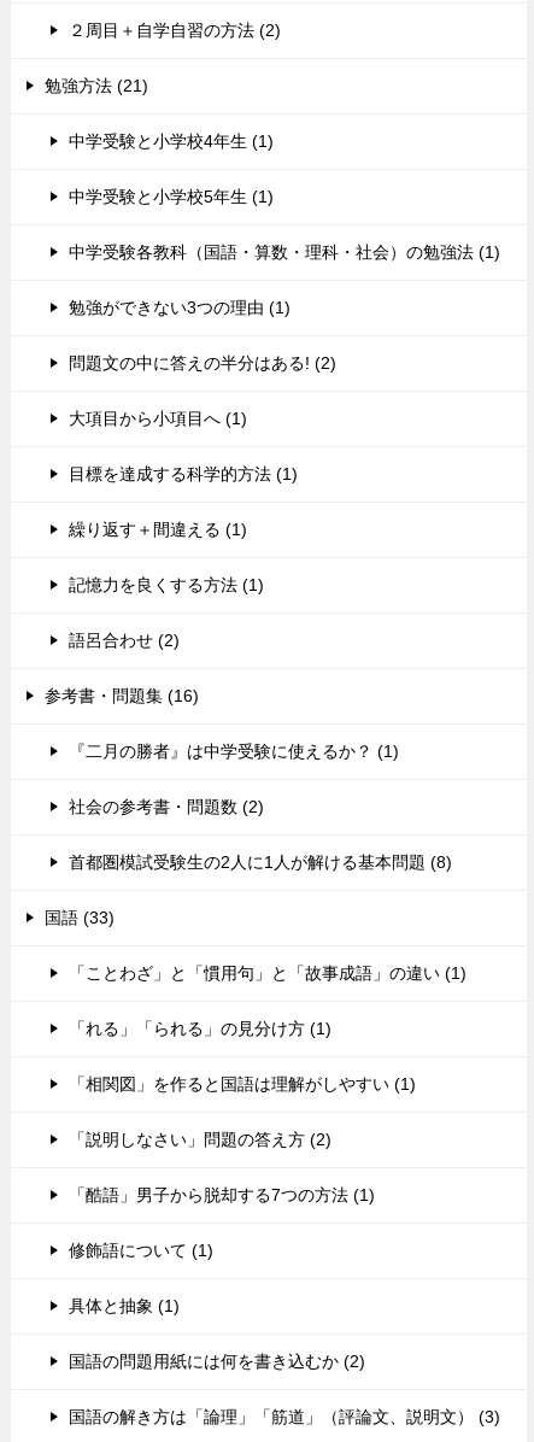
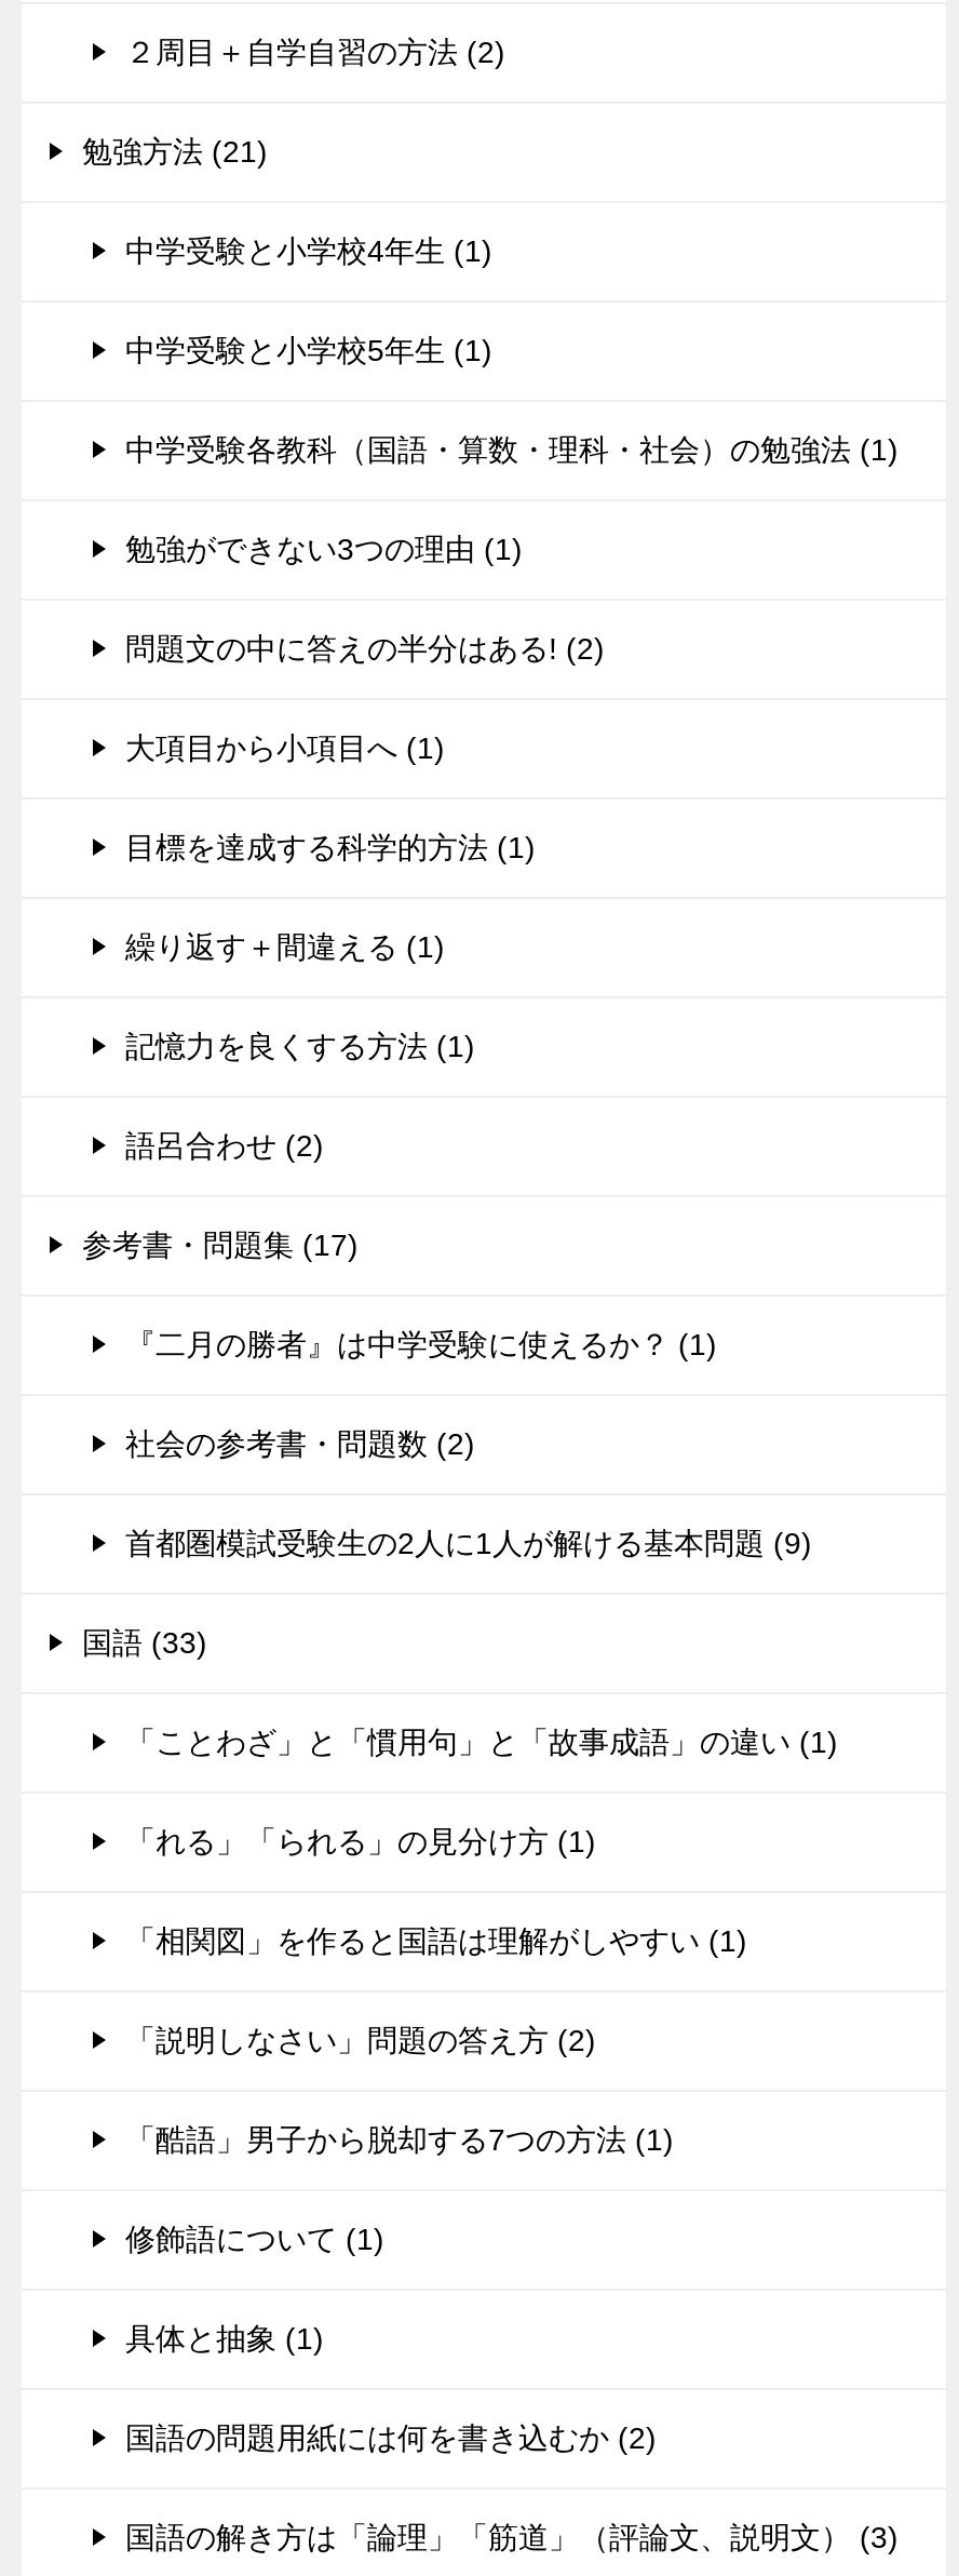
[45,686,199,705] 参考書・問題集 (16) -> [82,1227,359,1262] 参考書・問題集 (17)
[69,852,452,872] 首都圏模試受験生の2人に1人が解ける基本問題 (8) -> [125,1526,812,1560] 首都圏模試受験生の2人に1人が解ける基本問題 (9)

